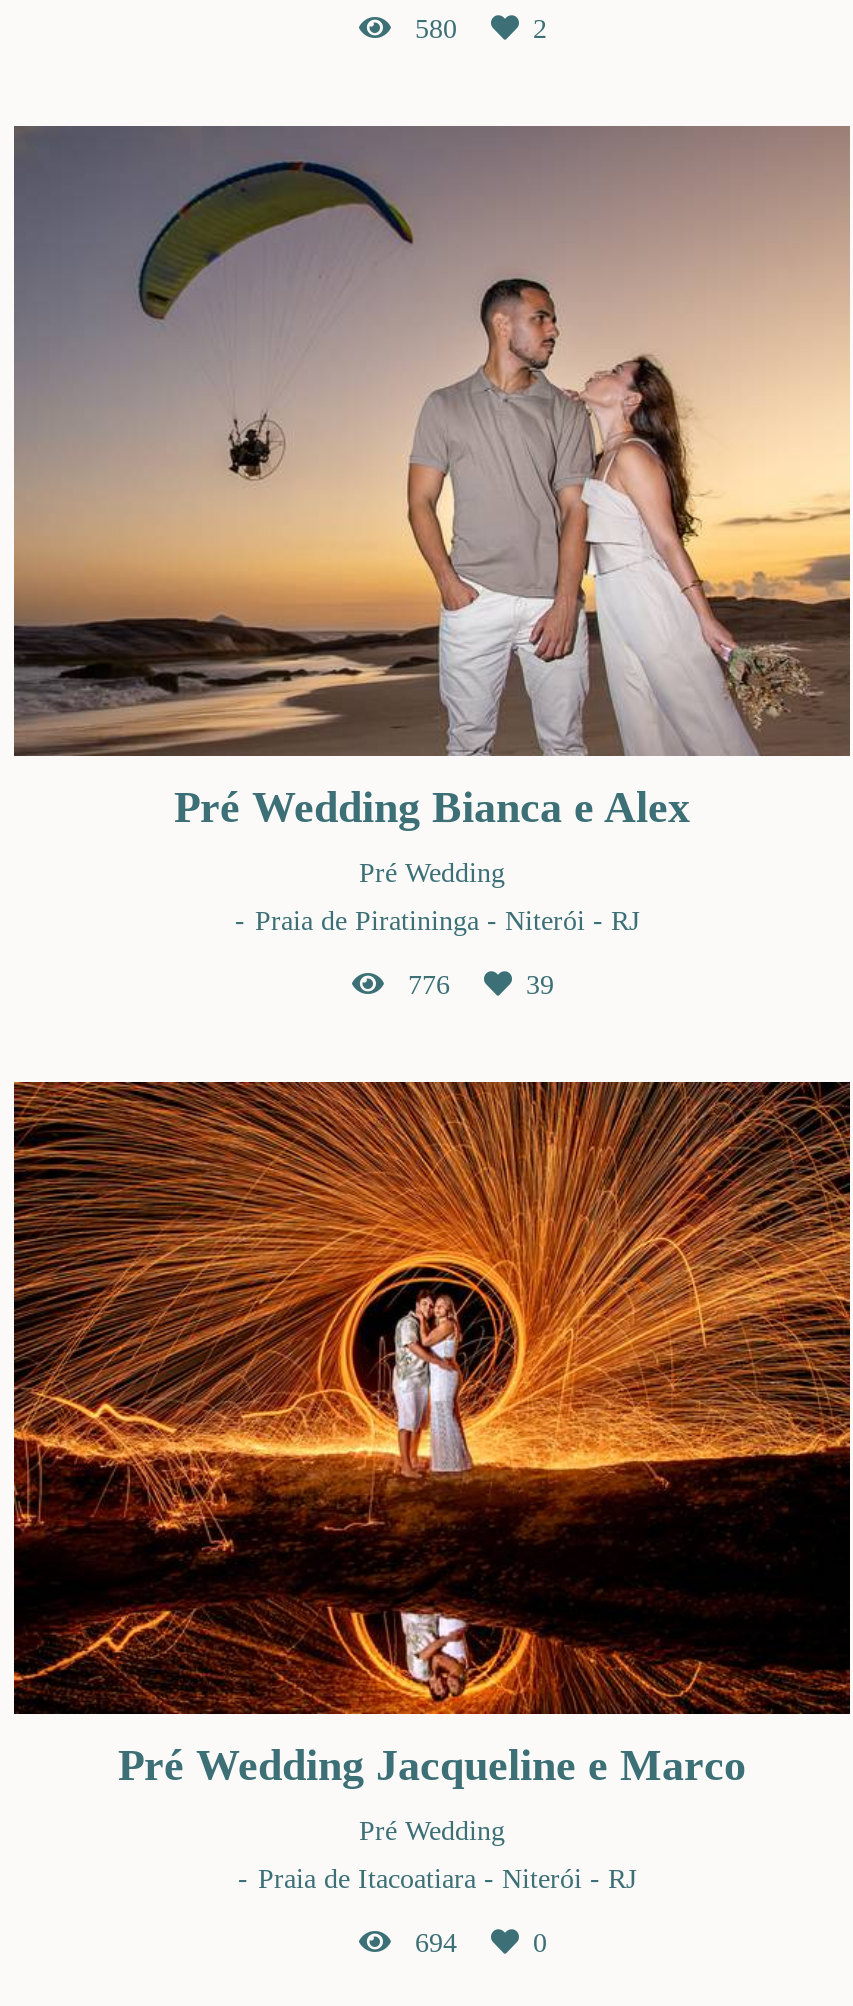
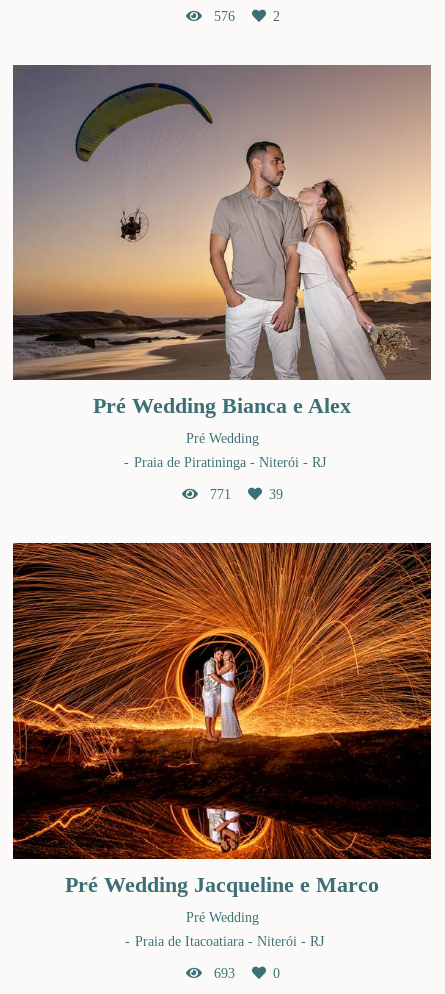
[415,14,457,44] 580 -> [213,9,234,24] 576
[408,971,450,1001] 776 -> [210,487,231,502] 771
[415,1928,457,1958] 694 -> [213,966,234,981] 693

